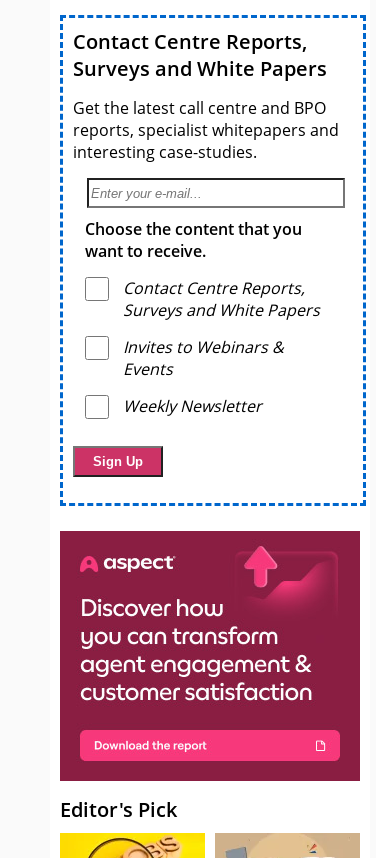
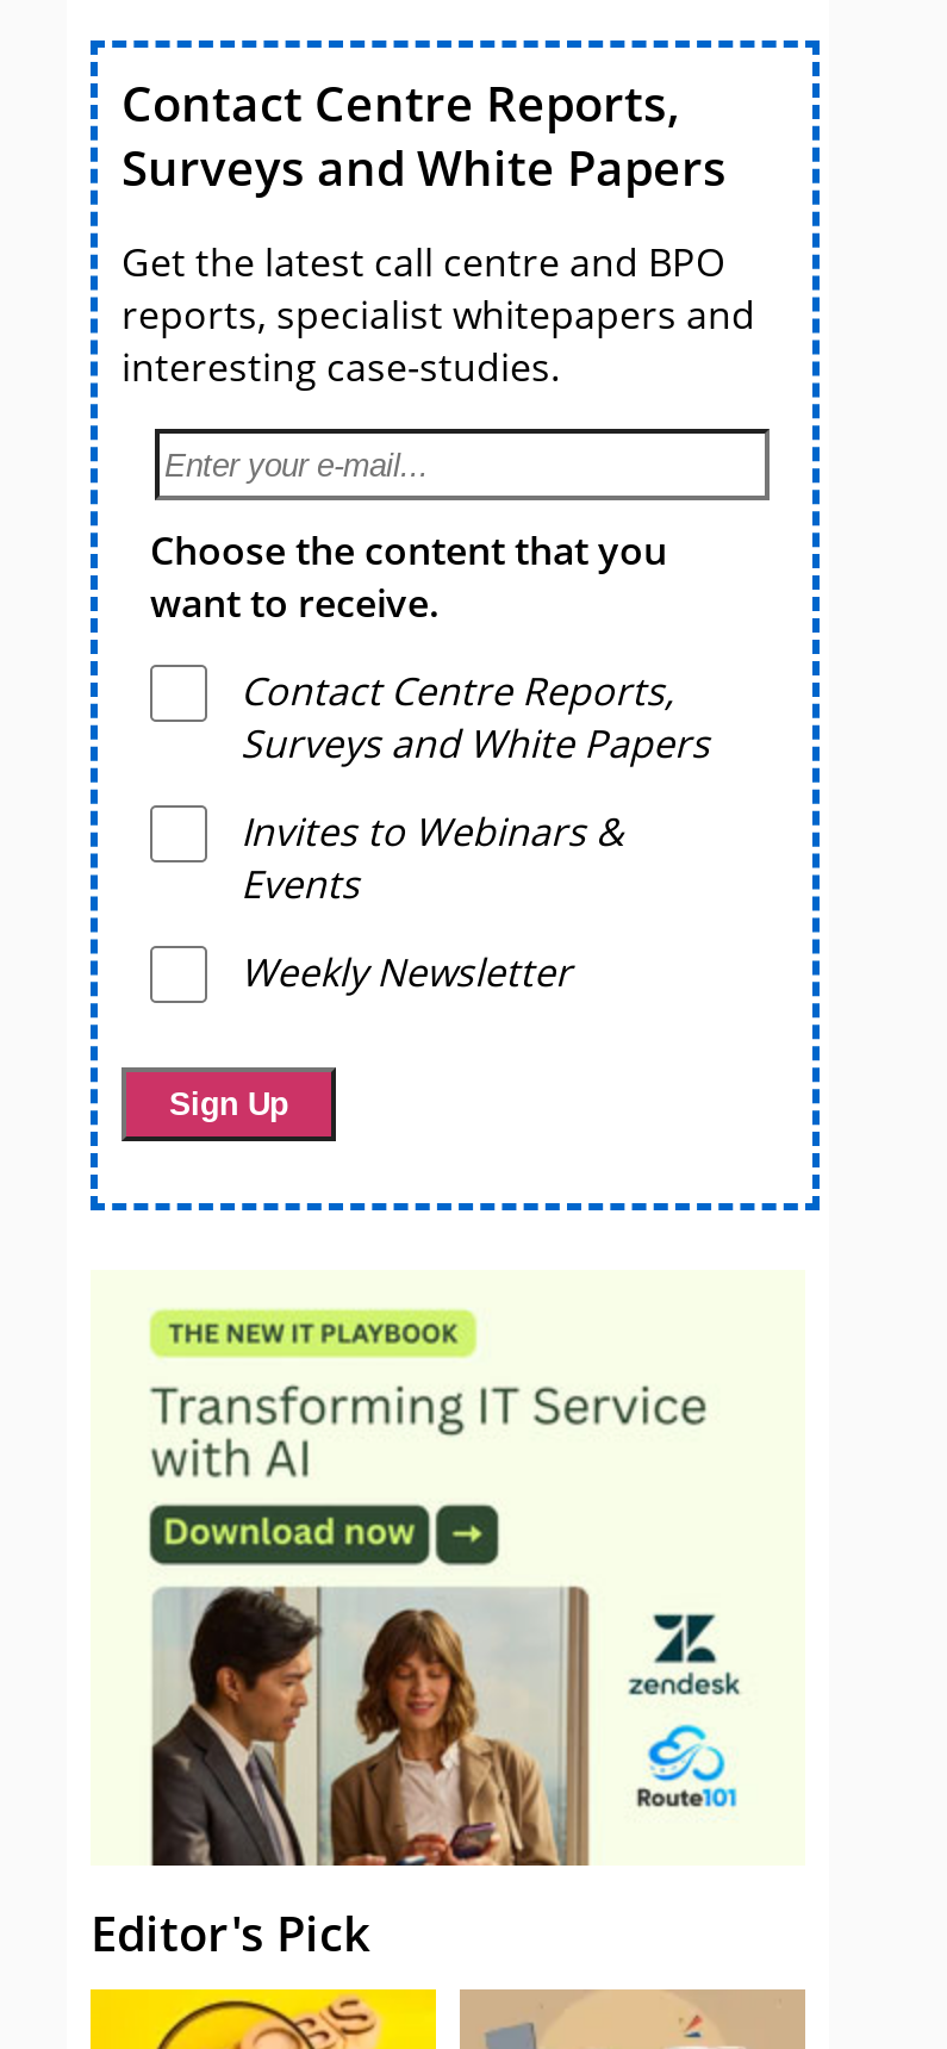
[59,530,361,782] [image] -> [91,1270,805,1868] [image]

